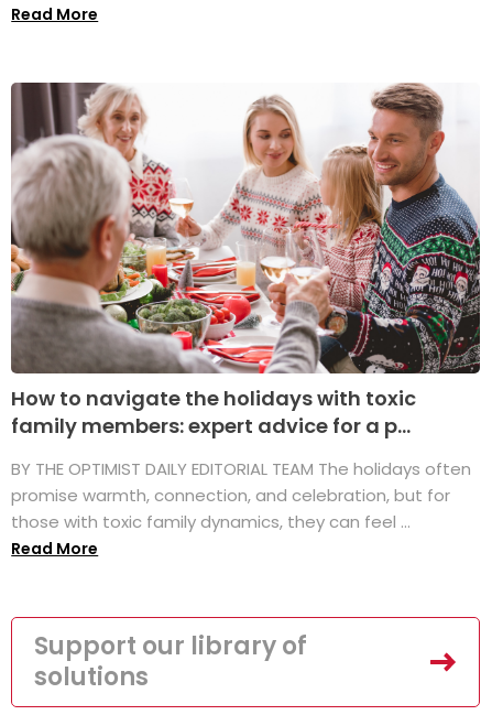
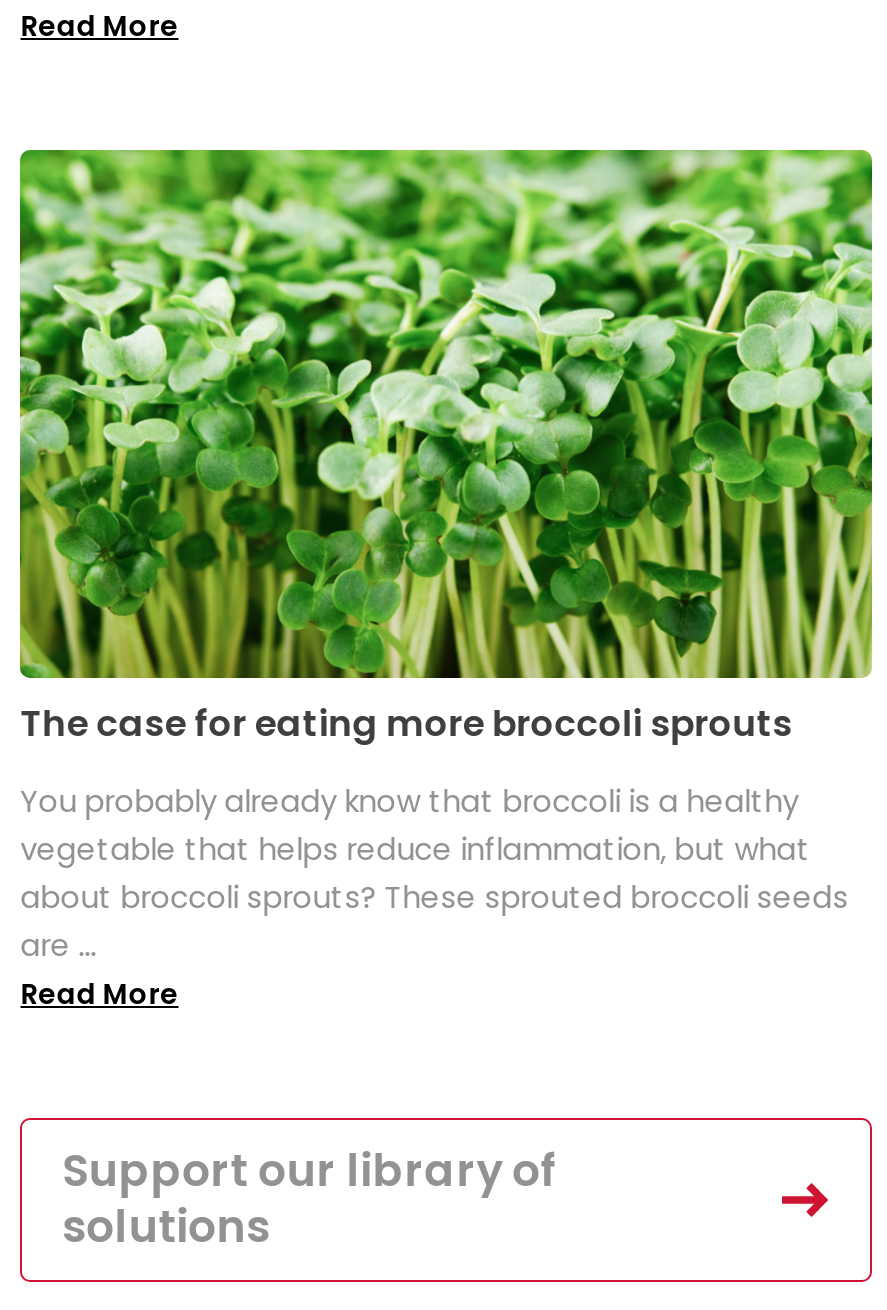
[10,82,481,439] [image] | How to navigate the holidays with toxic | family members: expert advice for a p... -> [18,148,874,748] [image] | The case for eating more broccoli sprouts
[11,457,471,533] BY THE OPTIMIST DAILY EDITORIAL TEAM The holidays often | promise warmth, connection, and celebration, but for | those with toxic family dynamics, they can feel ... -> [20,780,848,966] You probably already know that broccoli is a healthy | vegetable that helps reduce inflammation, but what | about broccoli sprouts? These sprouted broccoli seeds | are ...

